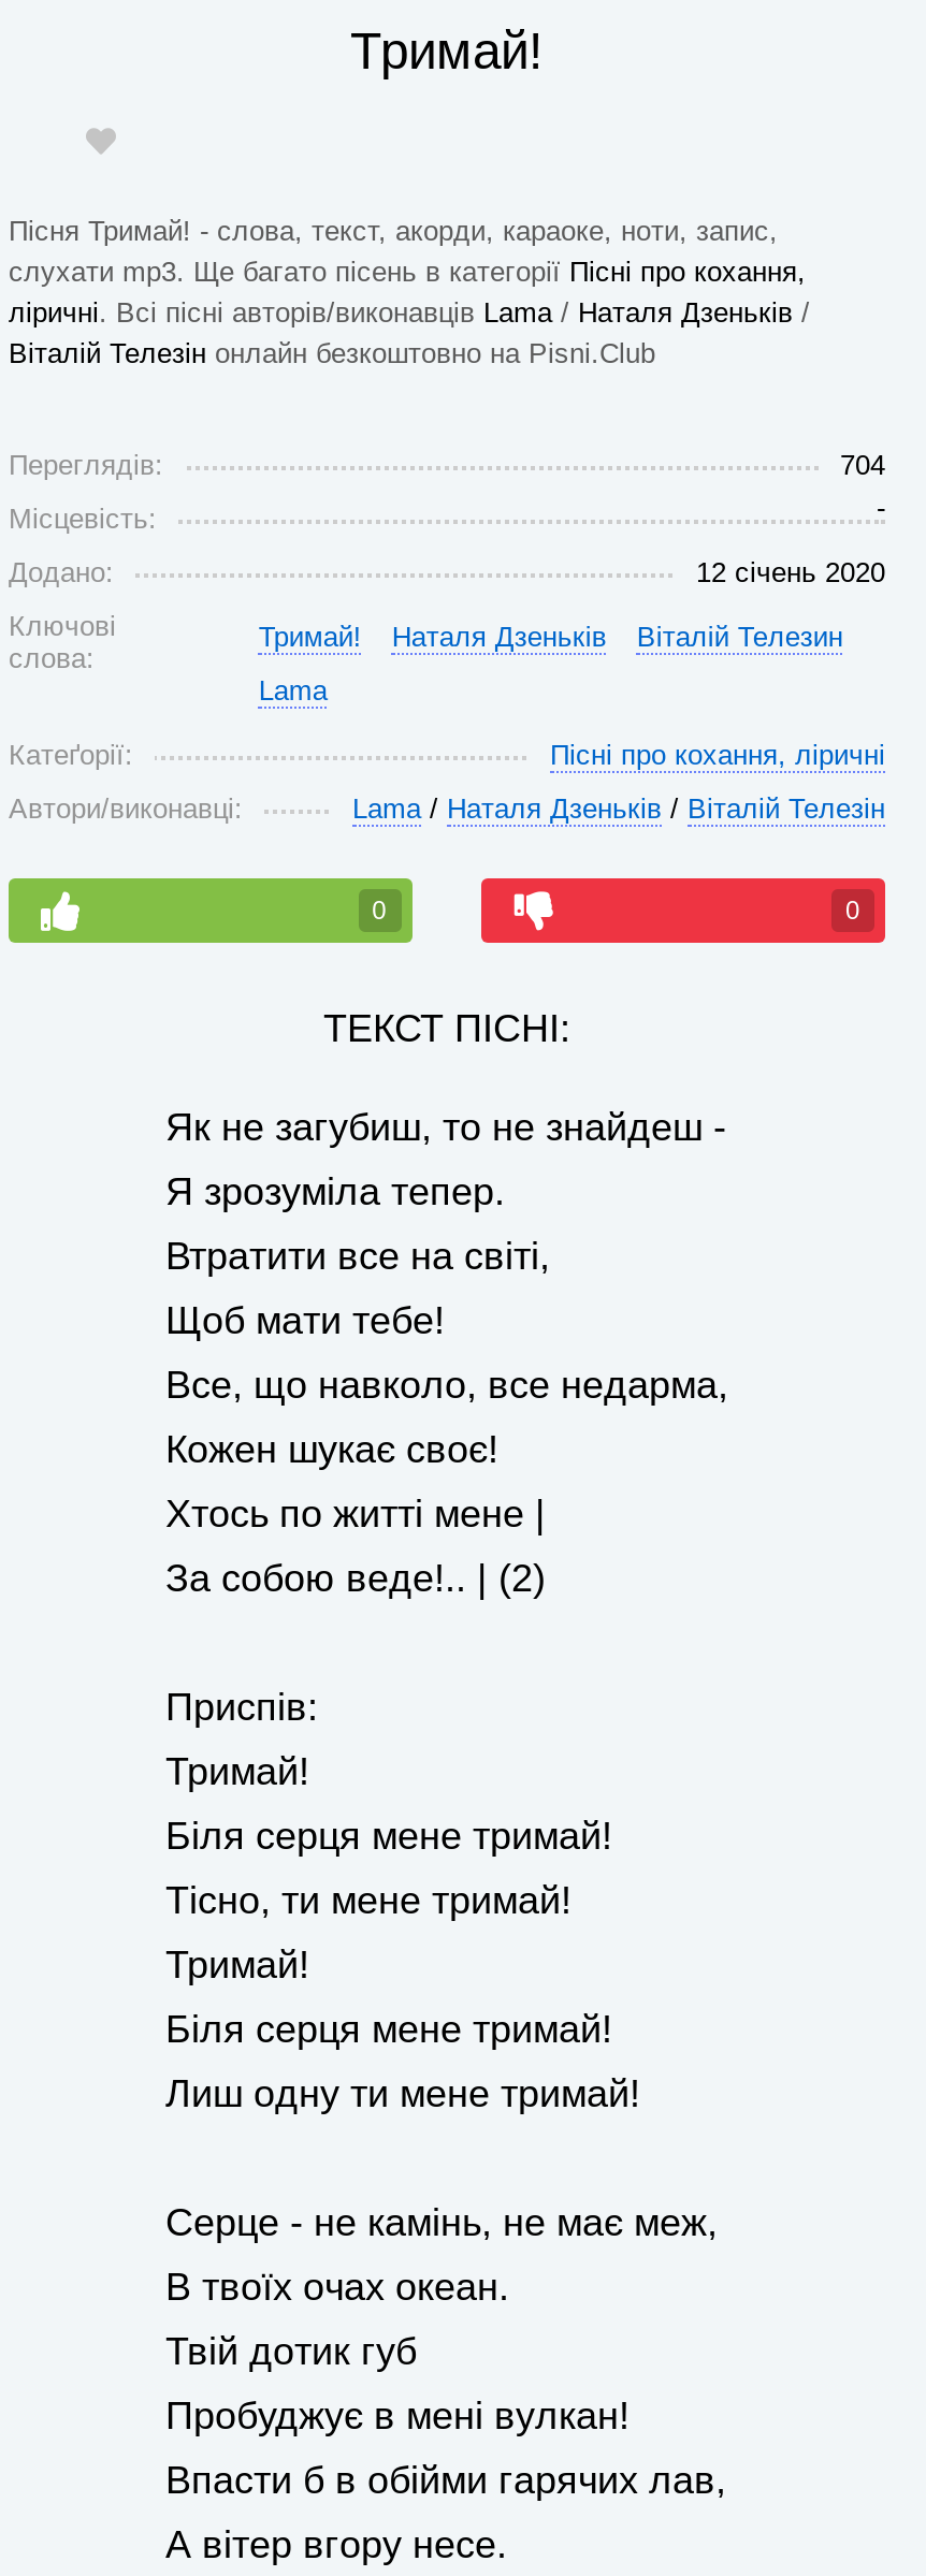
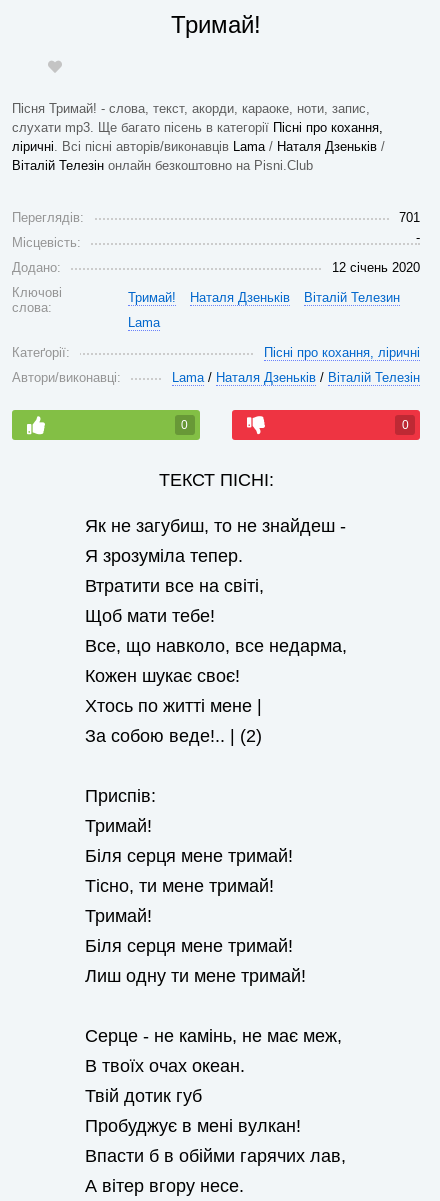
[840,449,885,481] 704 -> [399,210,420,225] 701

